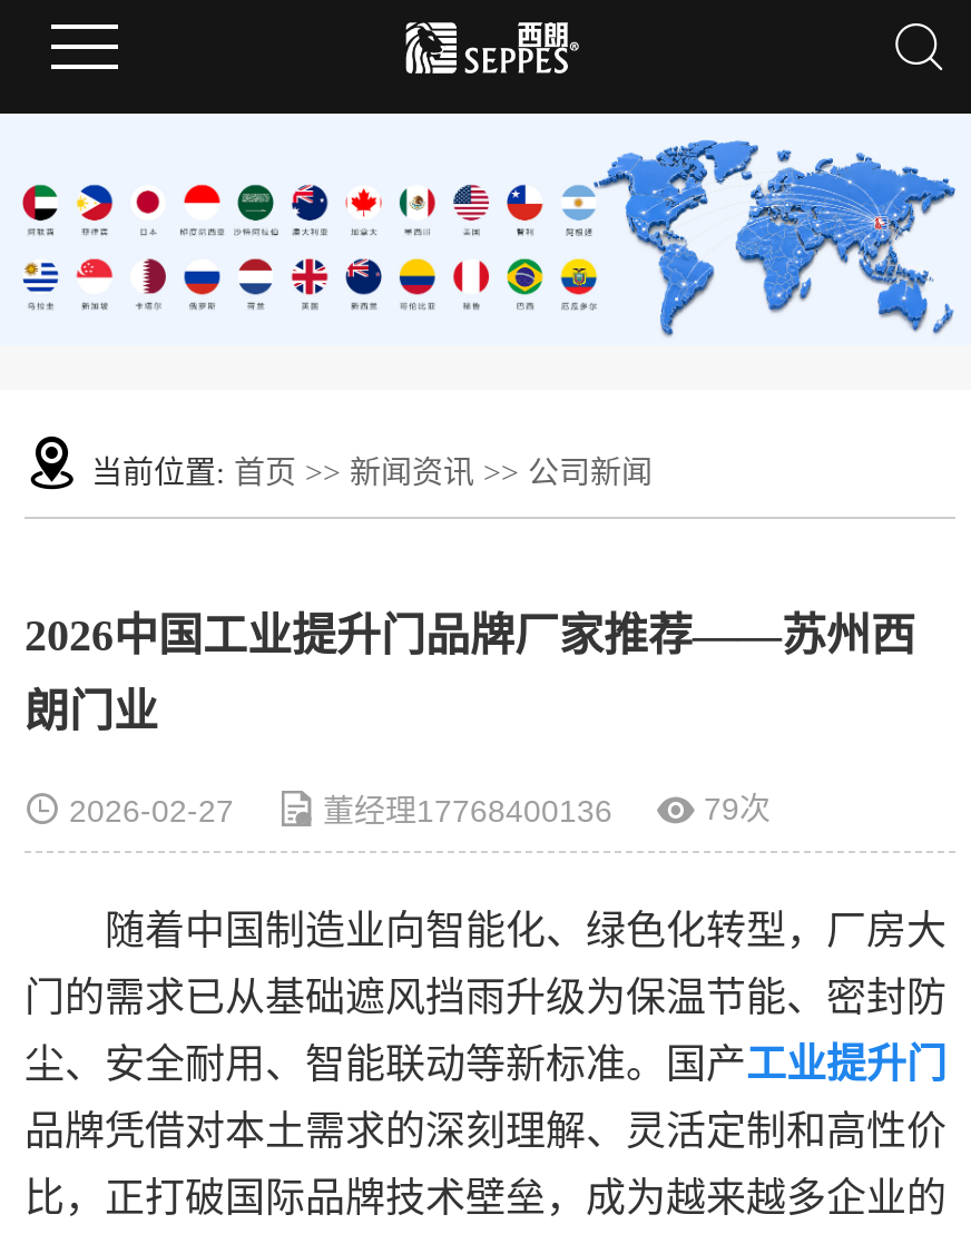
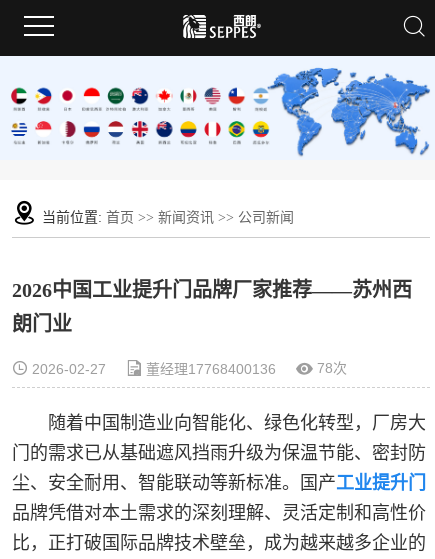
[704,790,771,826] 79次 -> [317,360,347,376] 78次

